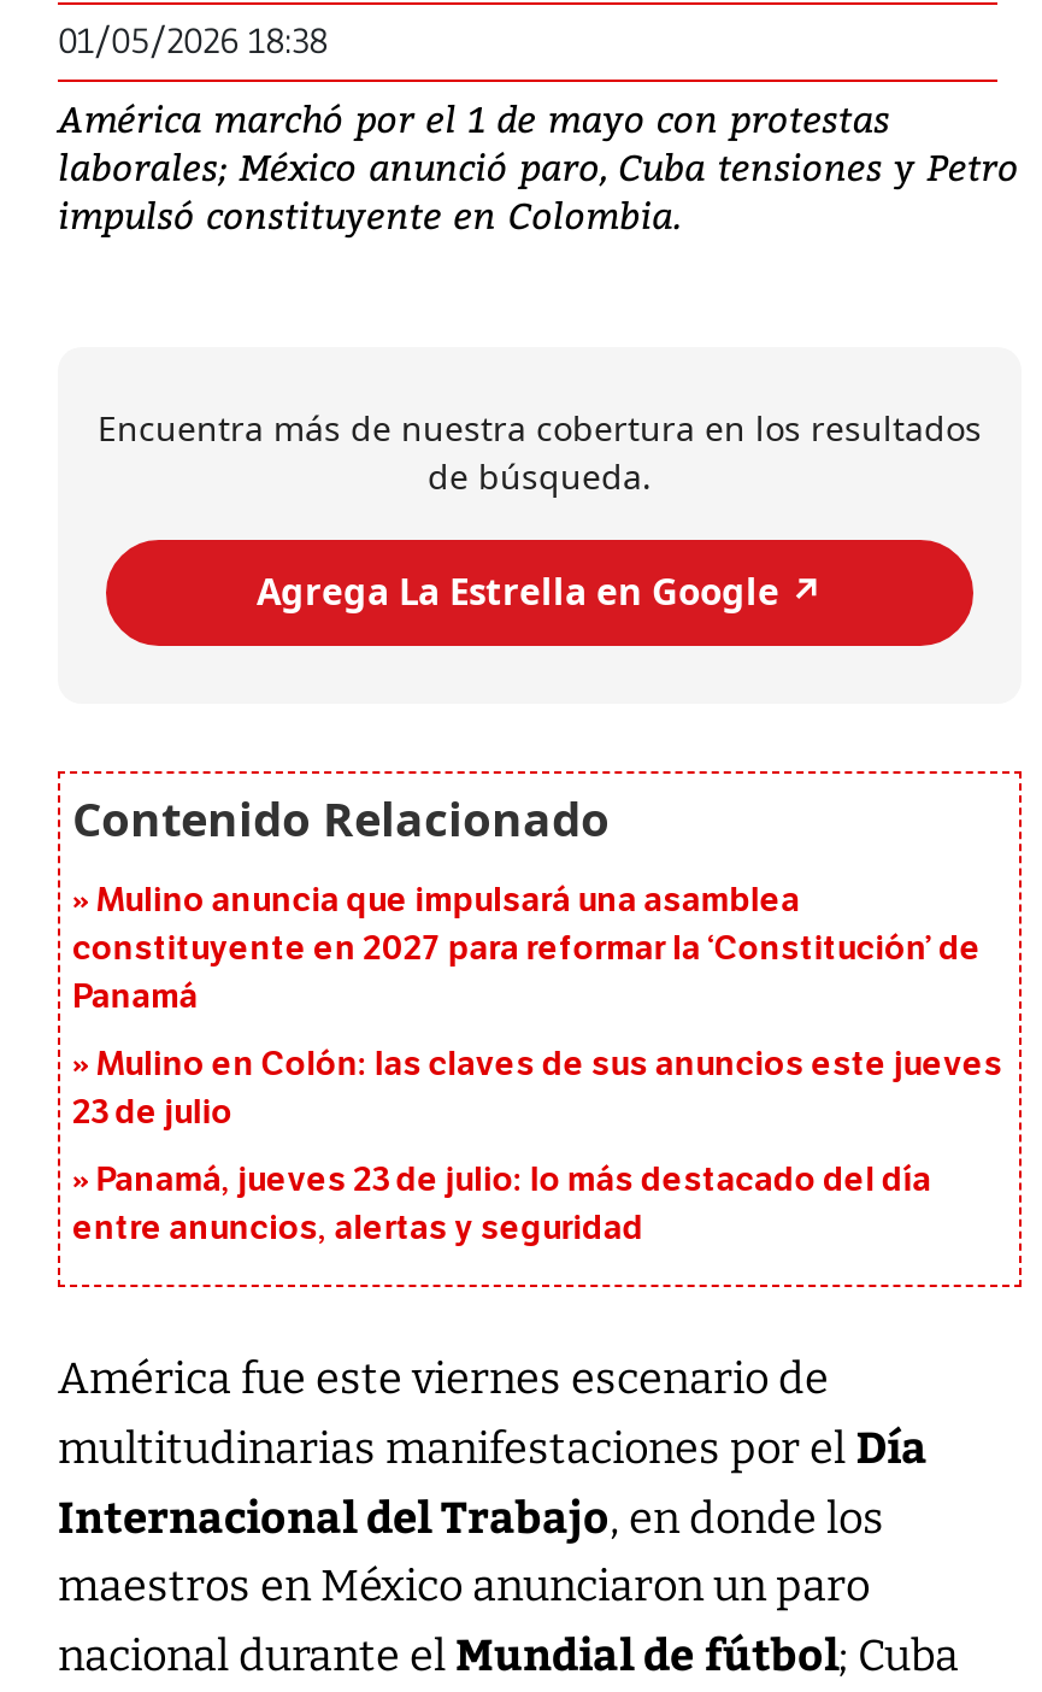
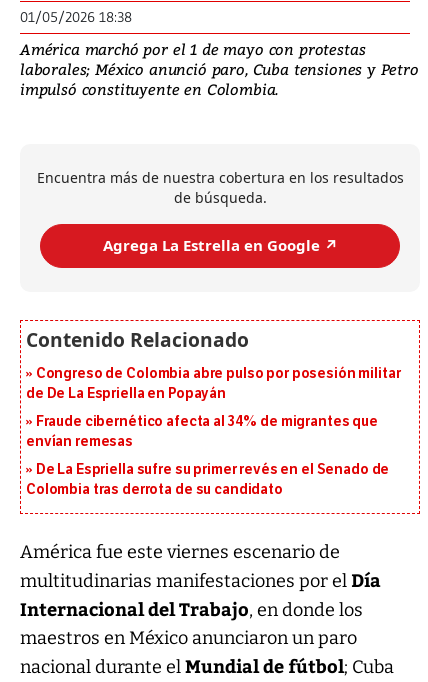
[72,879,981,1016] Mulino anuncia que impulsará una asamblea | constituyente en 2027 para reformar la ‘Constitución’ de | Panamá -> [26,364,400,401] Congreso de Colombia abre pulso por posesión militar | de De La Espriella en Popayán
[72,1042,1002,1132] Mulino en Colón: las claves de sus anuncios este jueves | 23 de julio -> [26,412,378,449] Fraude cibernético afecta al 34% de migrantes que | envían remesas
[72,1158,931,1247] Panamá, jueves 23 de julio: lo más destacado del día | entre anuncios, alertas y seguridad -> [26,460,389,497] De La Espriella sufre su primer revés en el Senado de | Colombia tras derrota de su candidato

